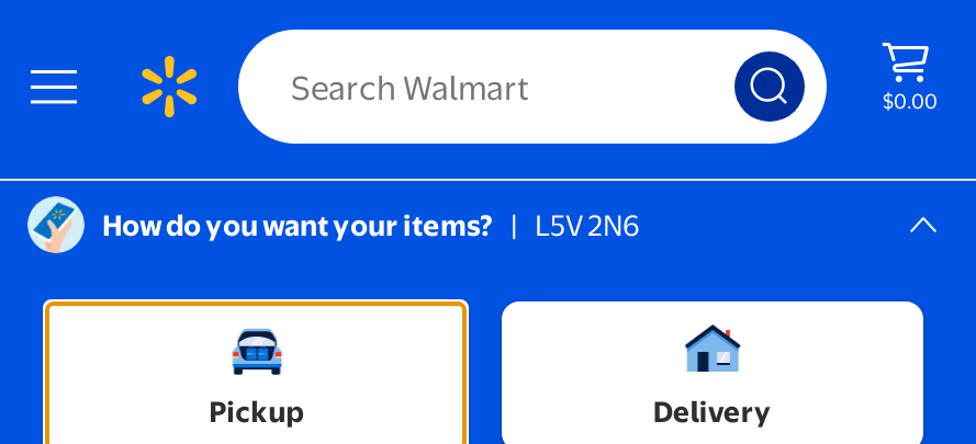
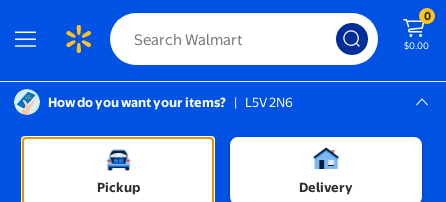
none -> [423,9,430,23] 0

